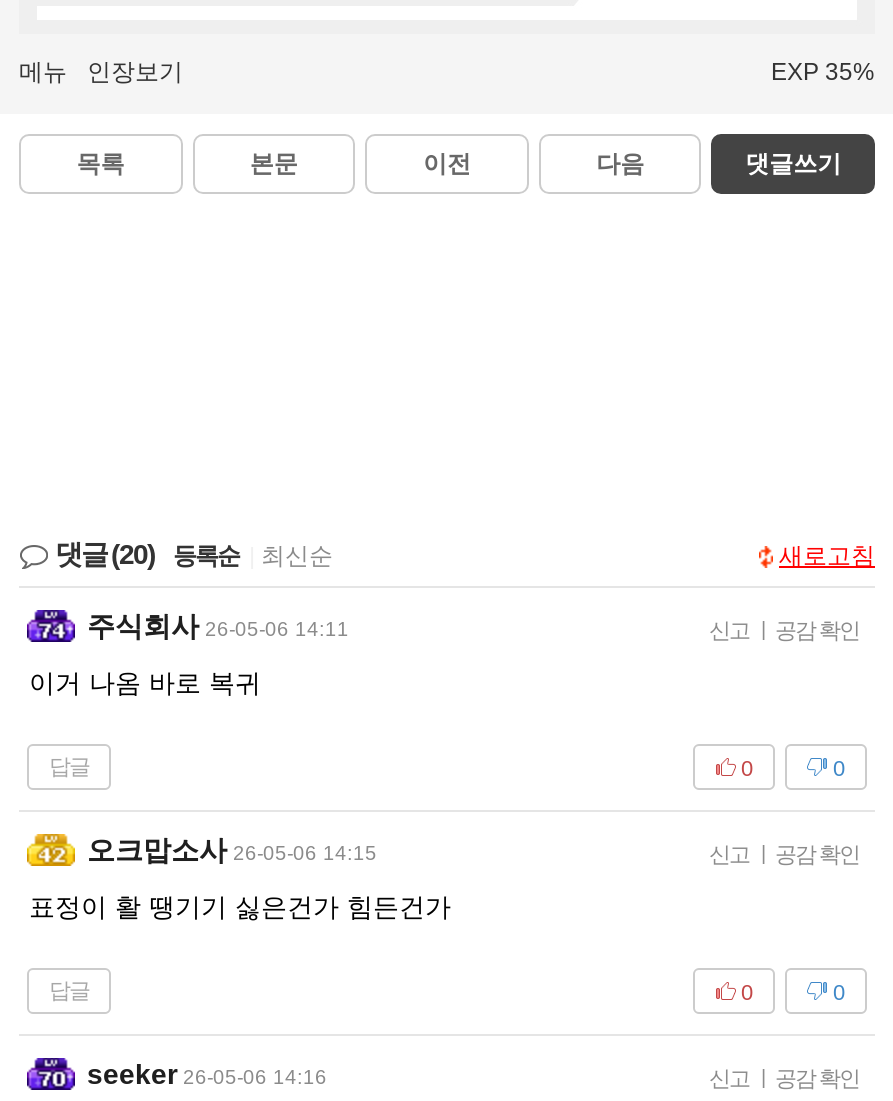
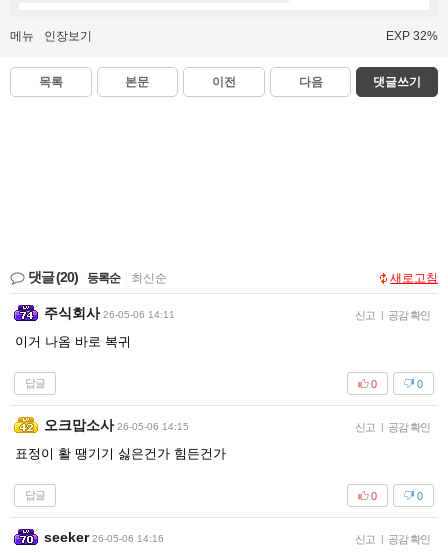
[771,59,875,87] EXP 35% -> [386,29,438,43] EXP 32%

